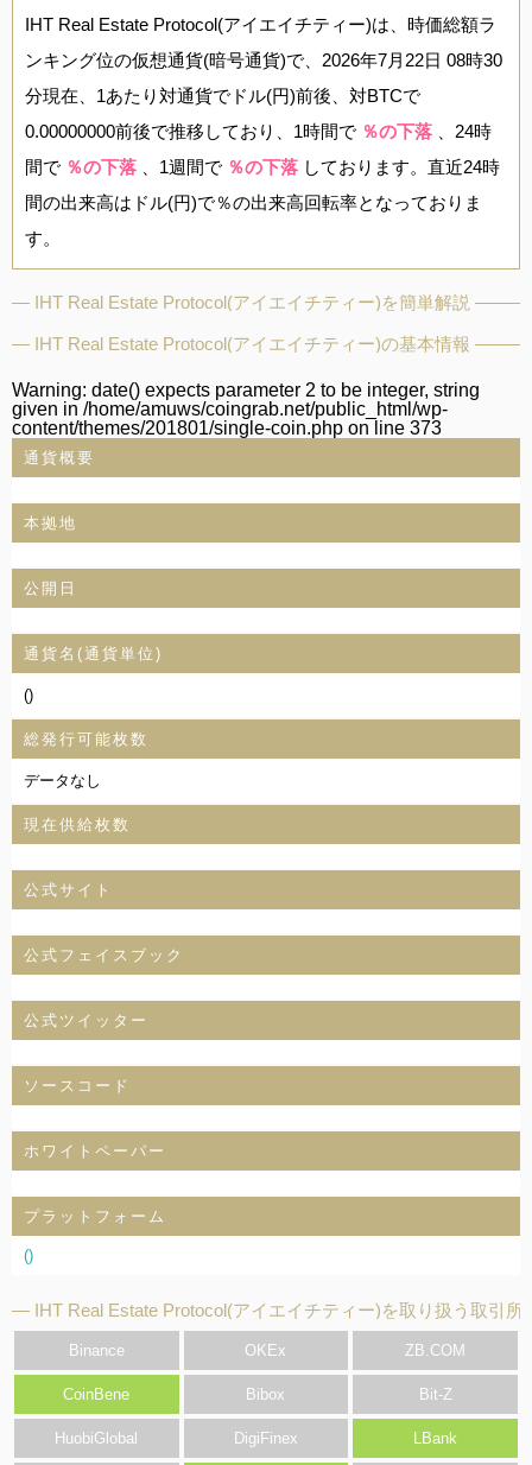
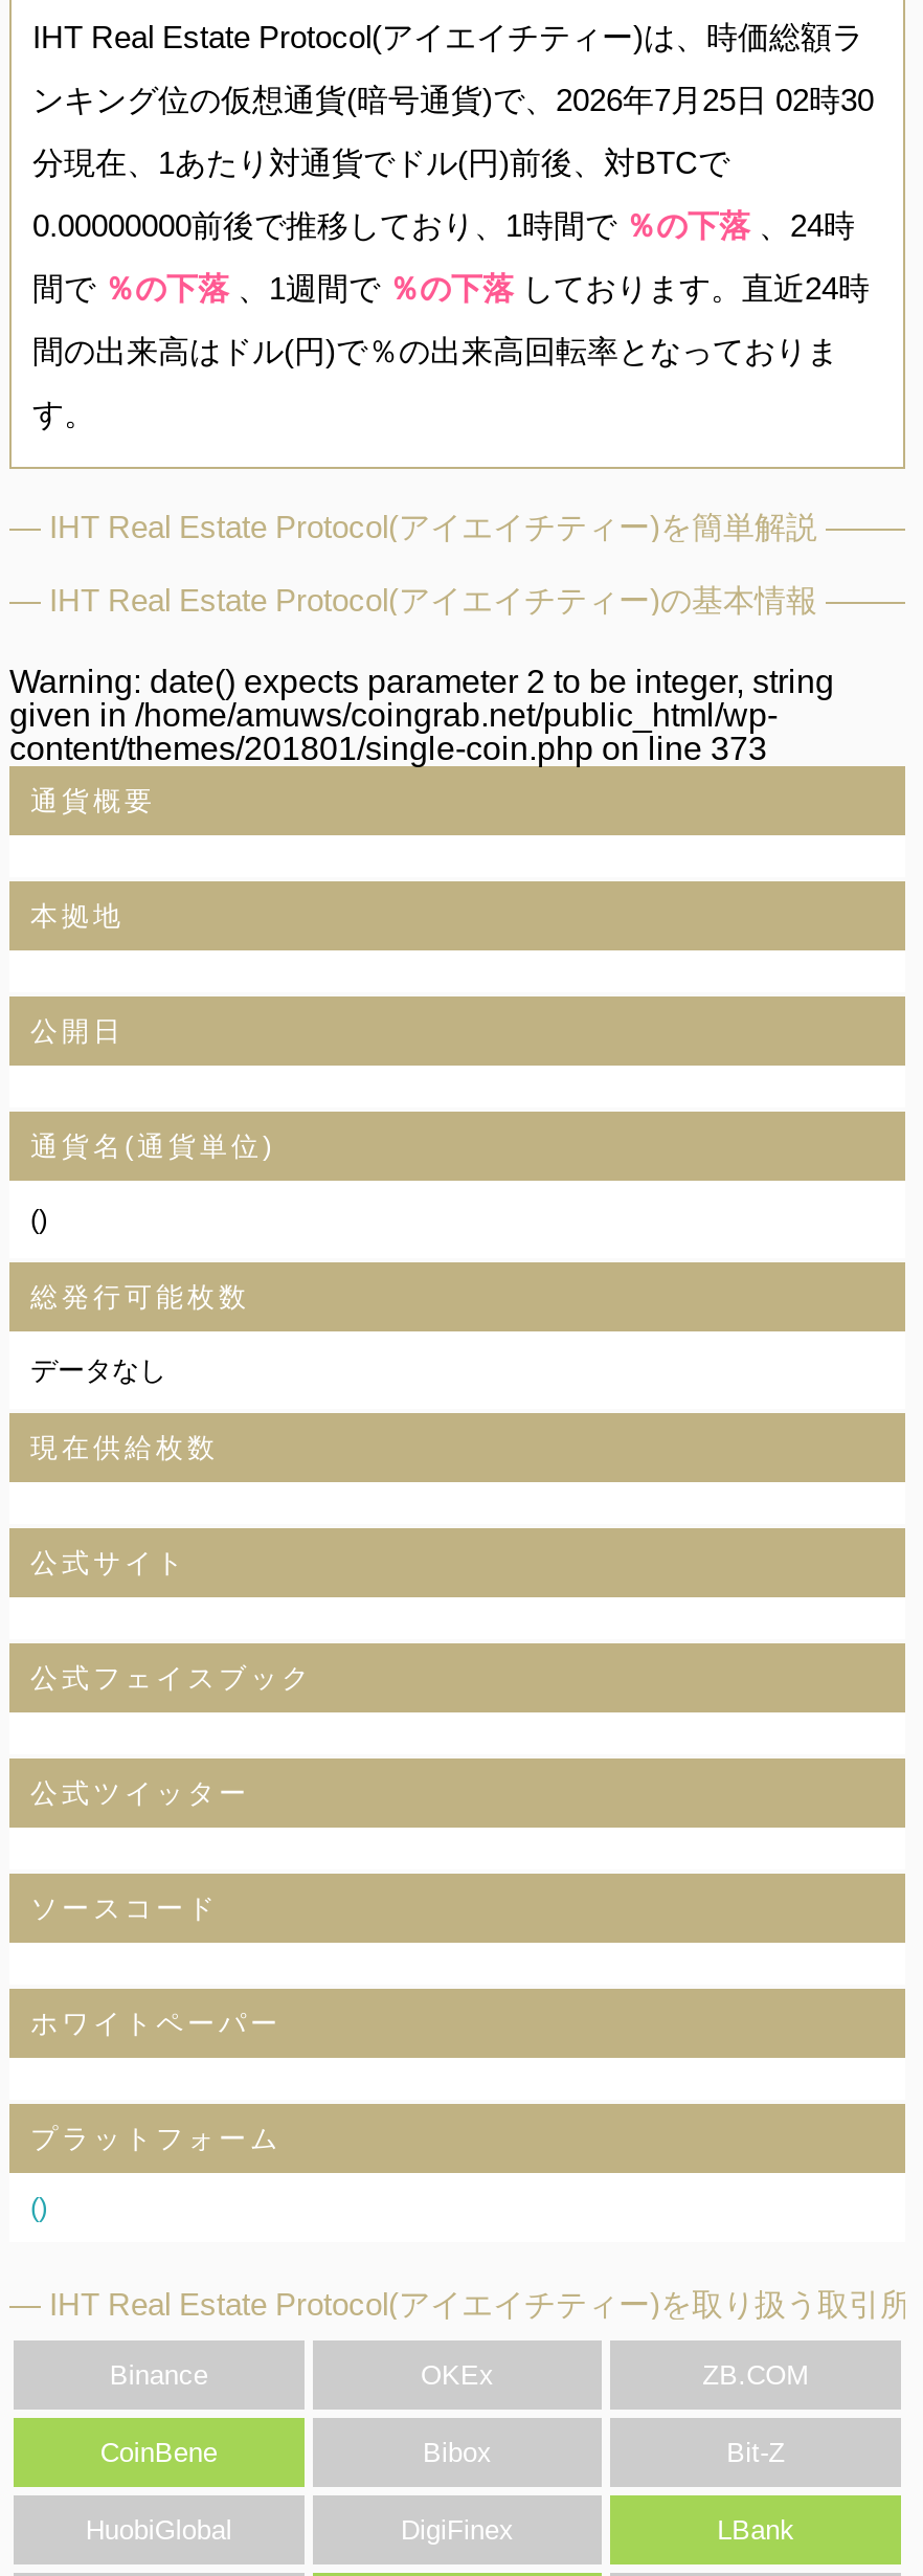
[25,49,502,70] ンキング位の仮想通貨(暗号通貨)で、2026年7月22日 08時30 -> [32,81,874,116] ンキング位の仮想通貨(暗号通貨)で、2026年7月25日 02時30

